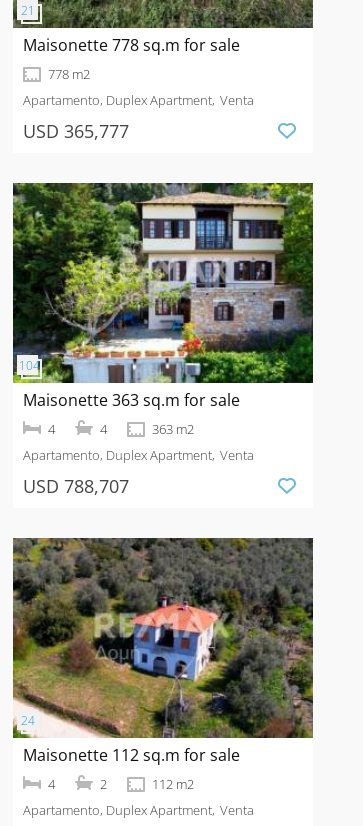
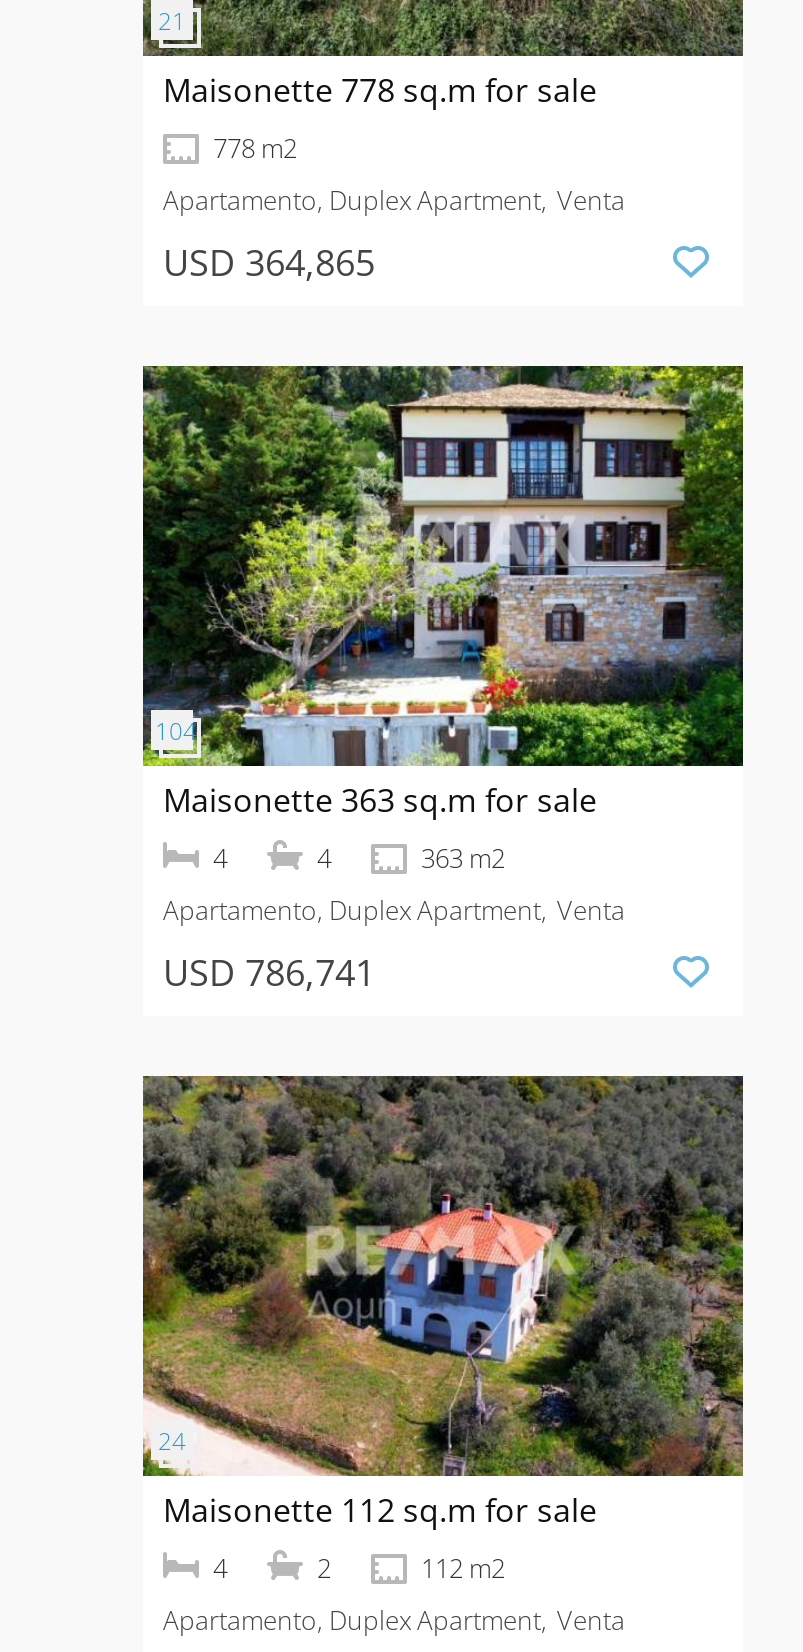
[23,119,129,143] USD 365,777 -> [163,238,375,286] USD 364,865
[23,474,129,498] USD 788,707 -> [163,948,375,996] USD 786,741

